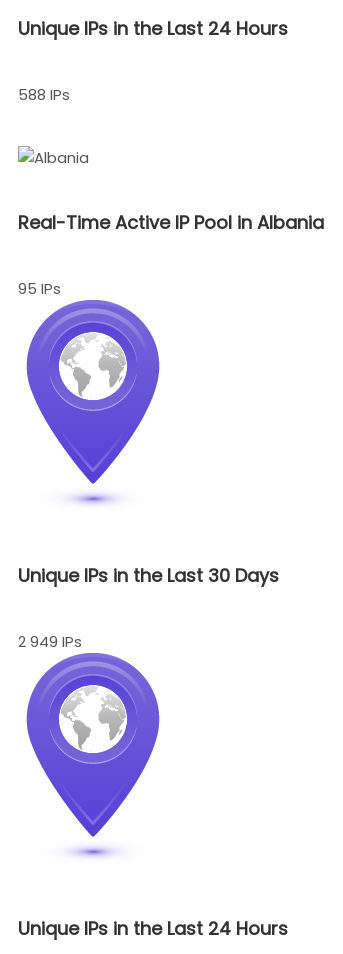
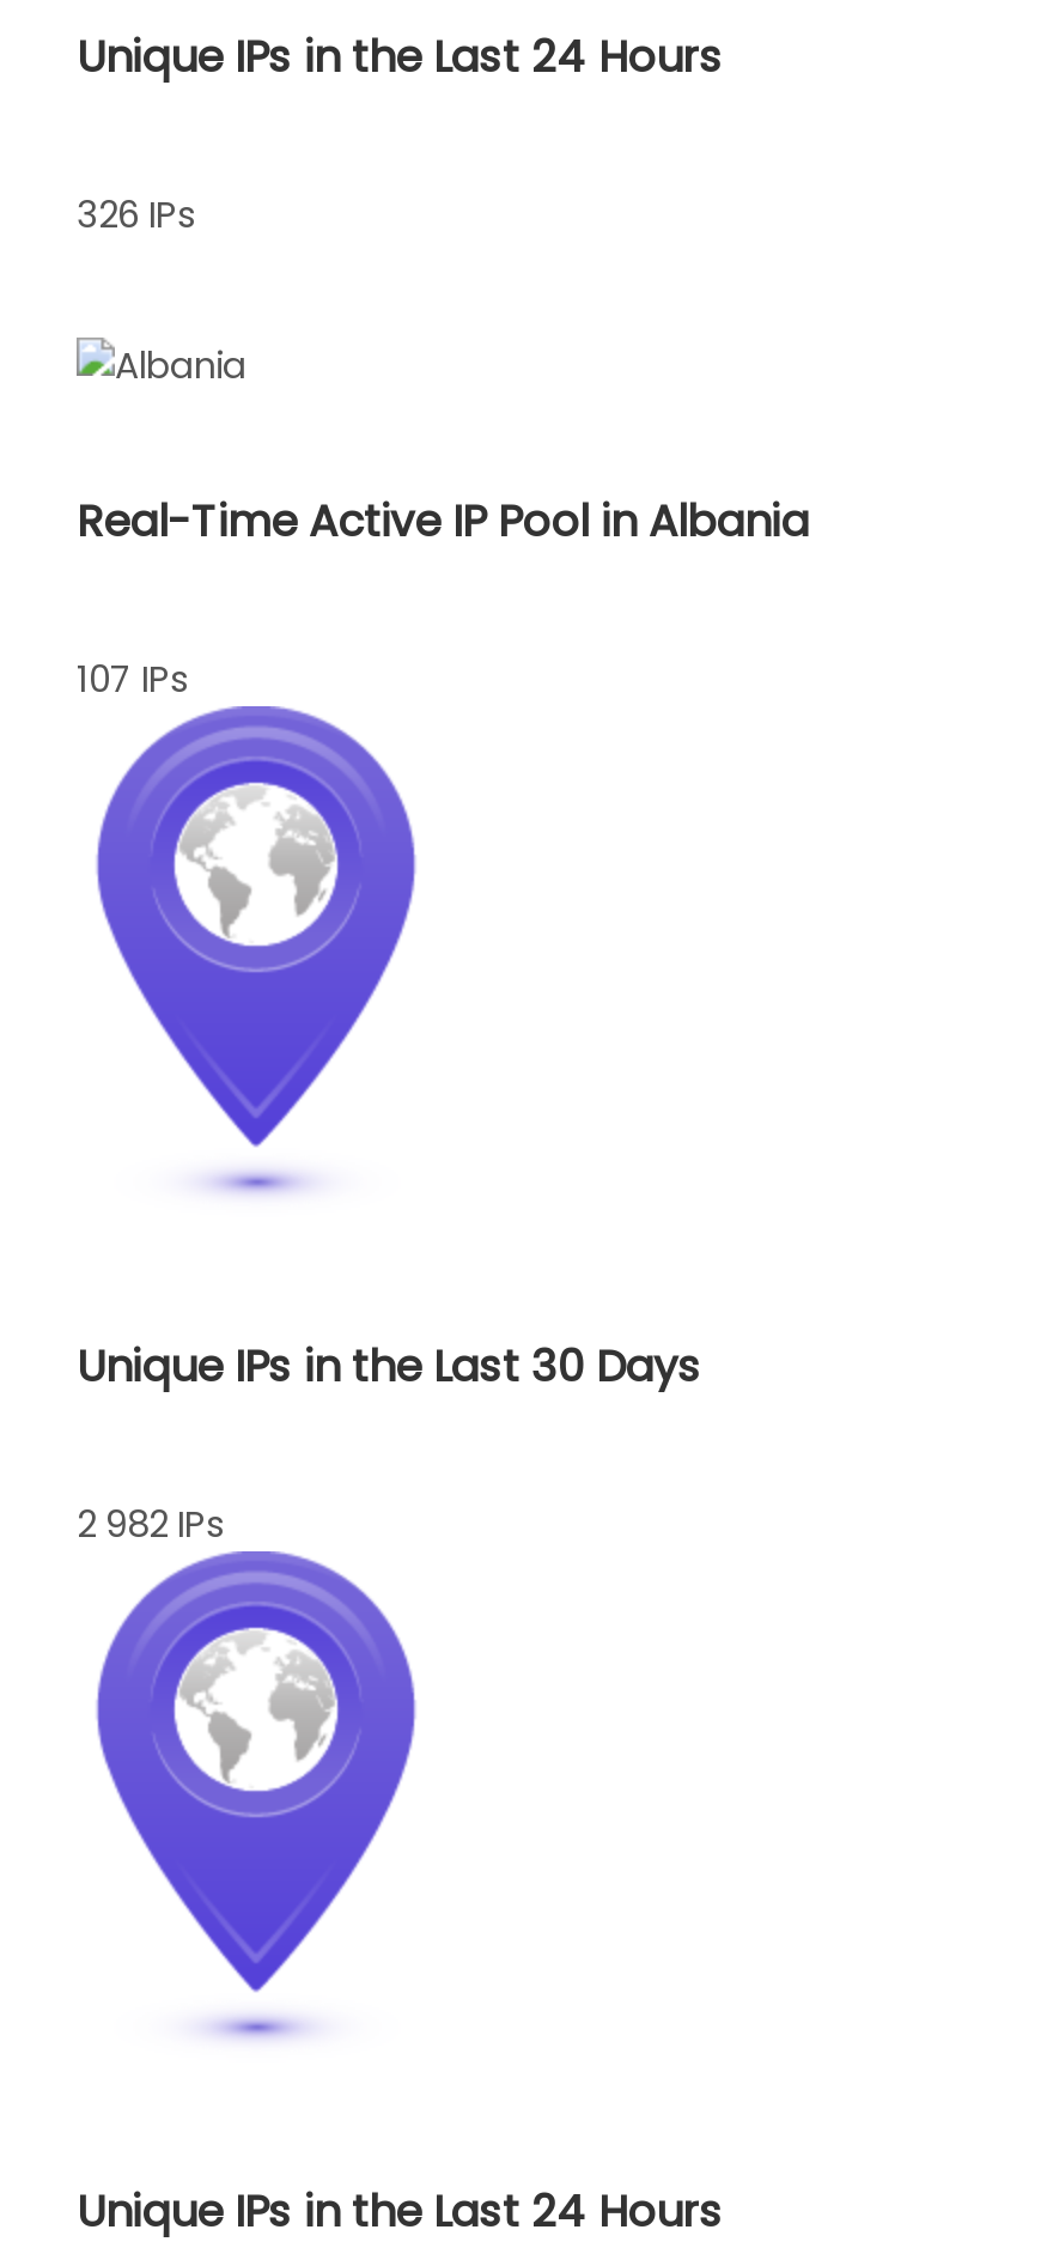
[18,84,70,105] 588 IPs -> [77,189,196,239] 326 IPs
[18,278,61,299] 95 IPs -> [77,653,189,703] 107 IPs
[18,631,82,652] 2 949 IPs -> [77,1498,225,1548] 2 982 IPs

